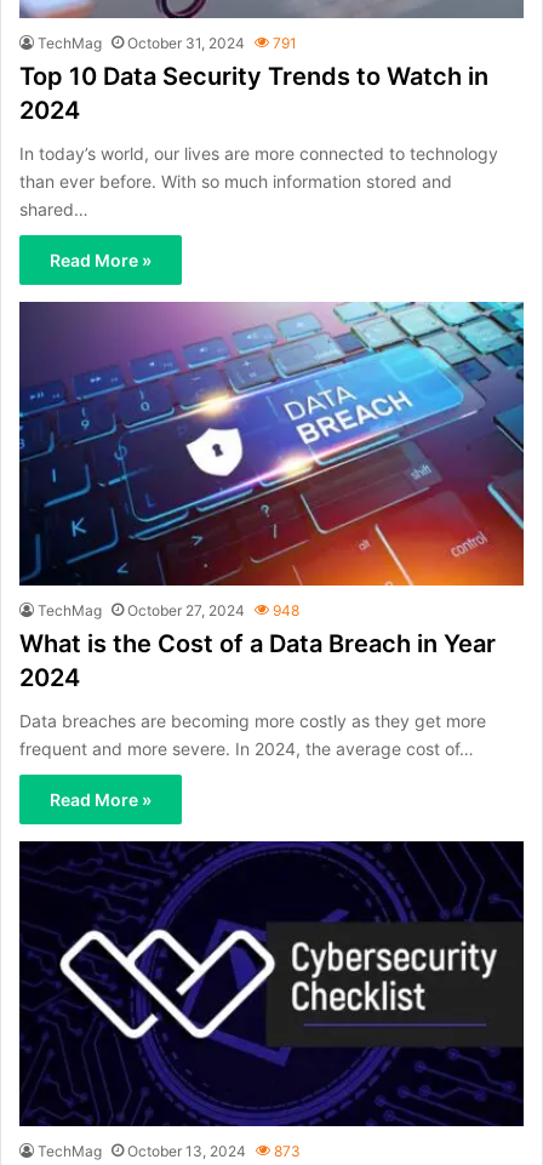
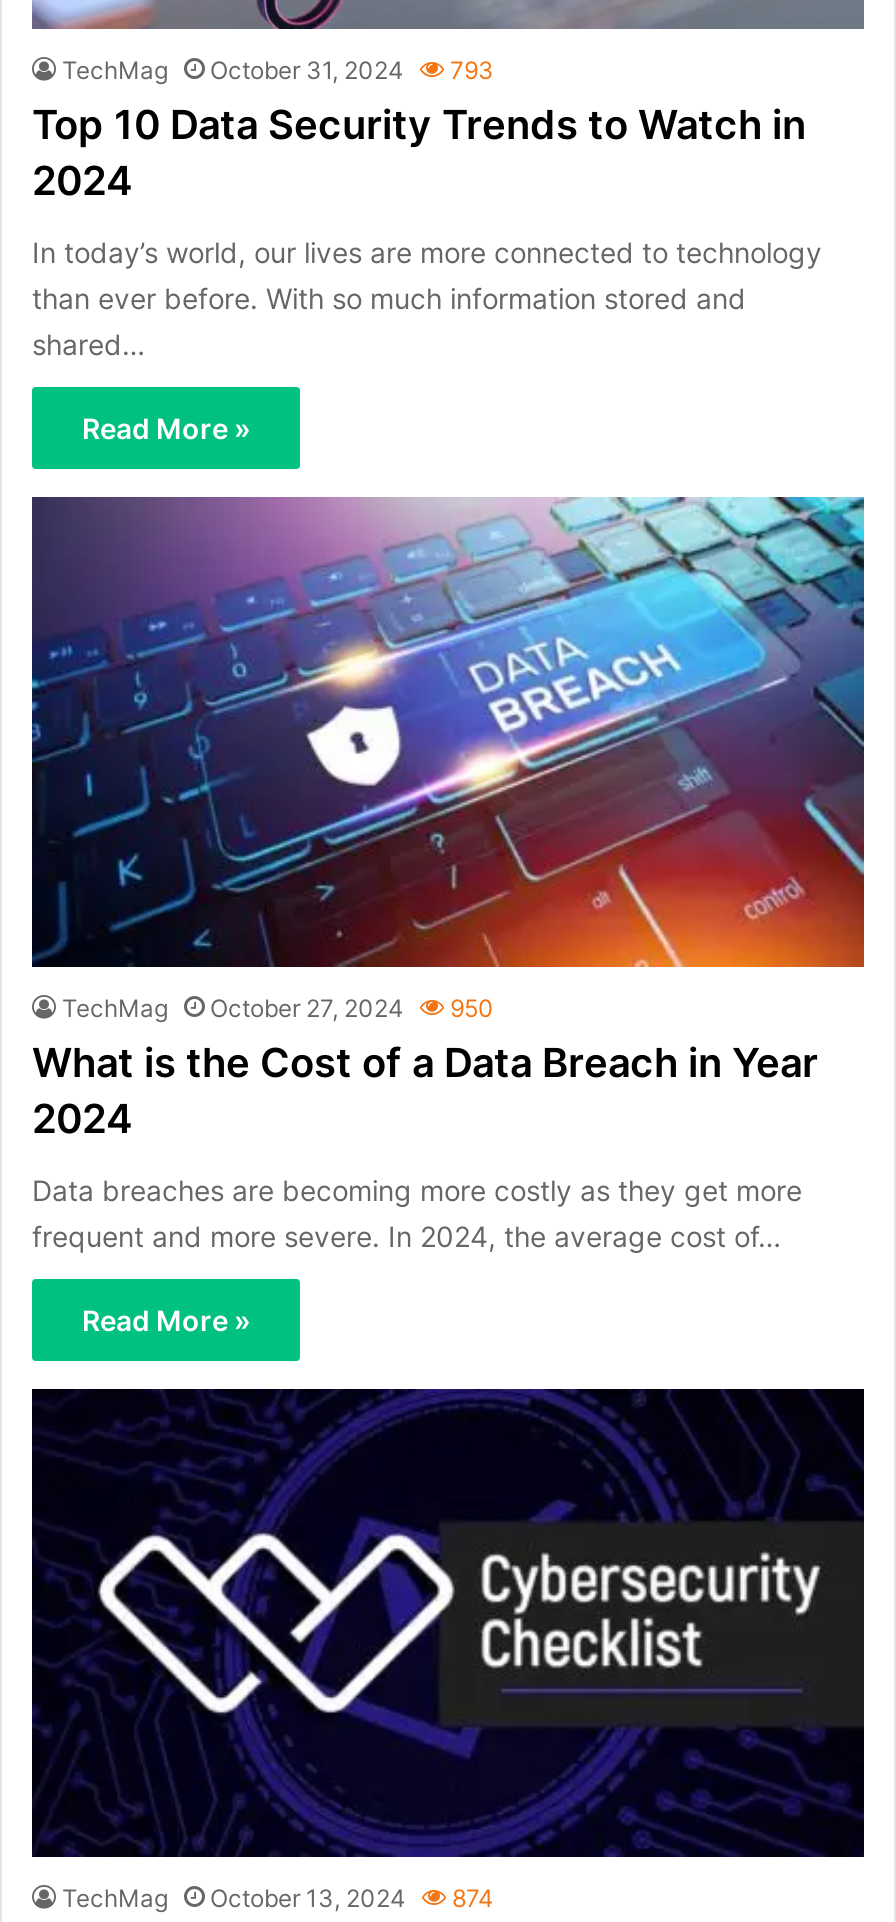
[38,33,297,52] TechMag October 31, 2024 791 -> [62,55,494,85] TechMag October 31, 2024 793
[38,602,299,620] TechMag October 27, 2024 948 -> [62,992,494,1022] TechMag October 27, 2024 950
[38,1142,301,1160] TechMag October 13, 2024 873 -> [62,1884,494,1914] TechMag October 13, 2024 874

